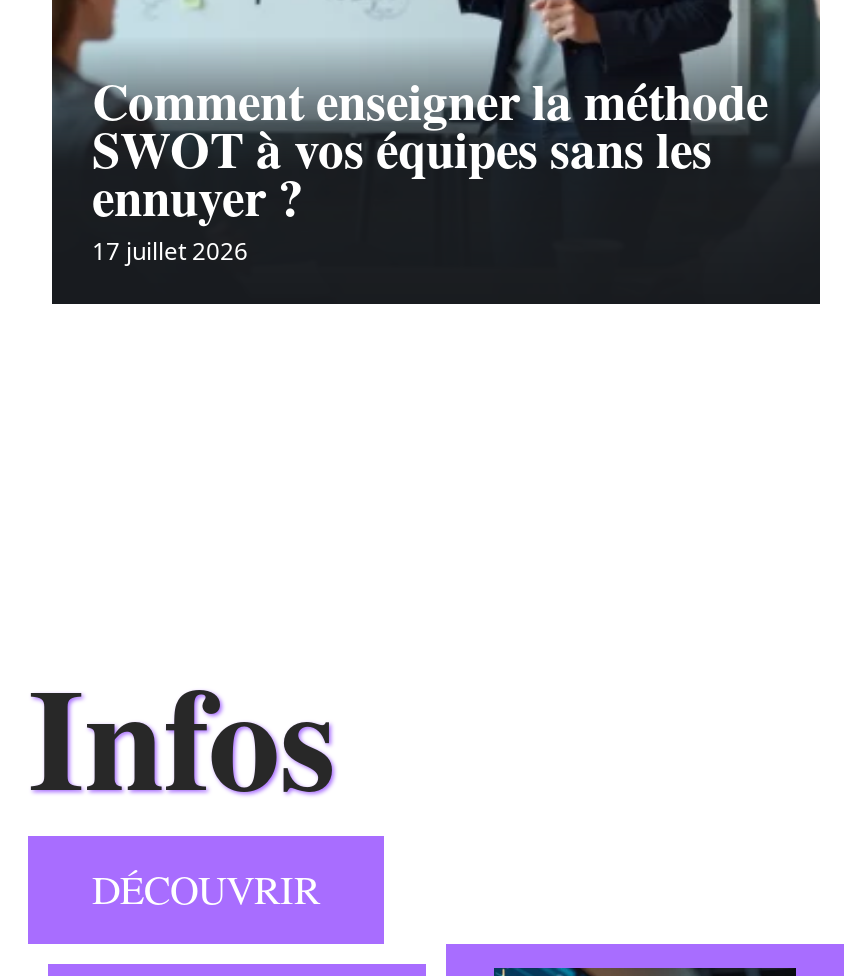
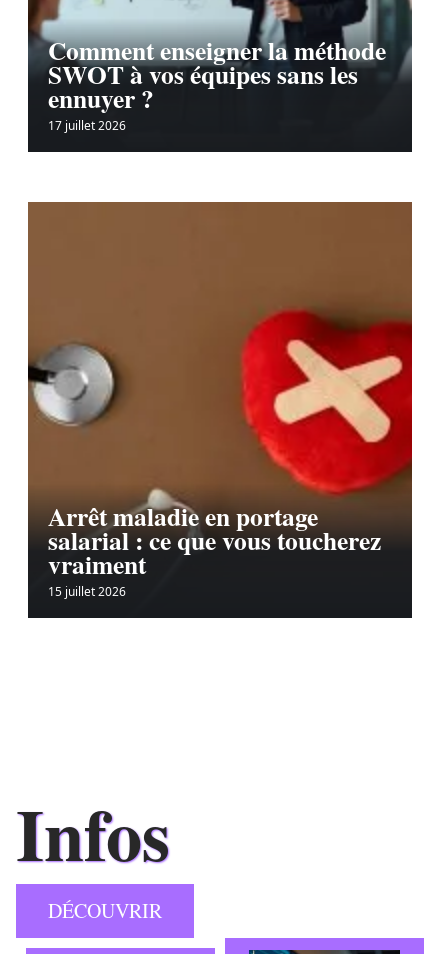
none -> [28,201,413,600] [image] | Arrêt maladie en portage | salarial : ce que vous toucherez | vraiment | 15 juillet 2026

